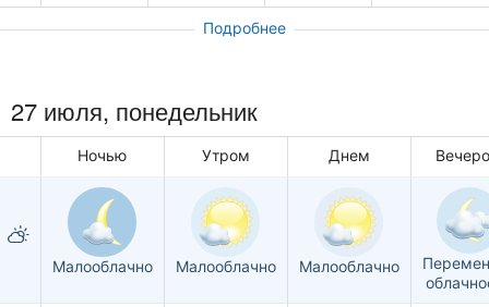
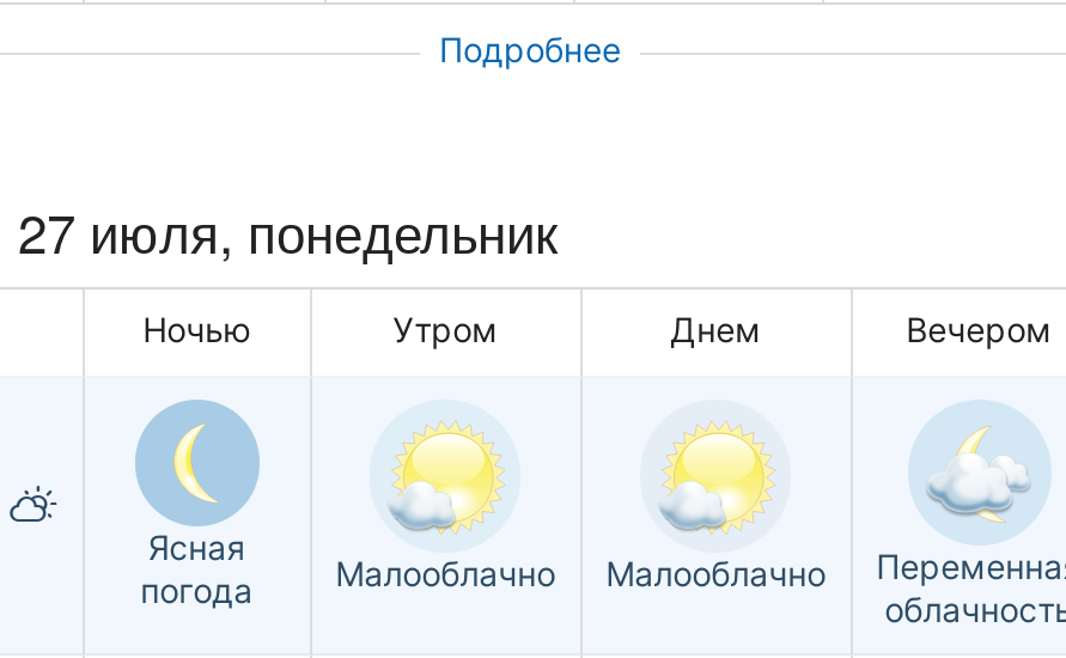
[52,187,152,275] [image] | Малооблачно -> [133,398,293,610] [image] | Ясная | погода
[174,188,259,248] [image] -> [372,403,559,535] [image]
[418,187,486,245] [image] -> [908,401,1059,528] [image]
[302,196,377,248] [image] -> [654,420,817,535] [image]

